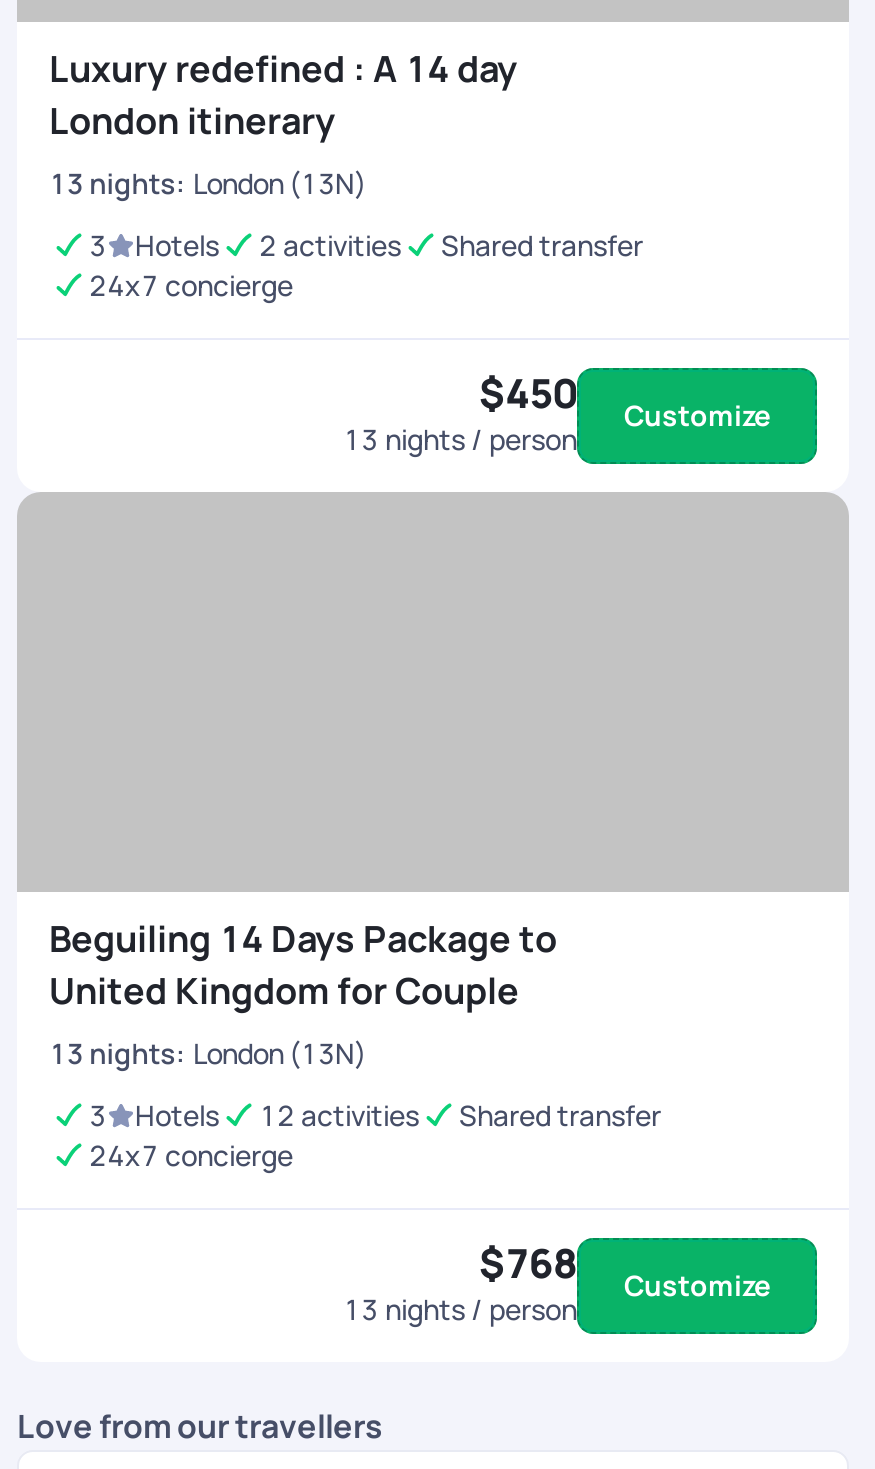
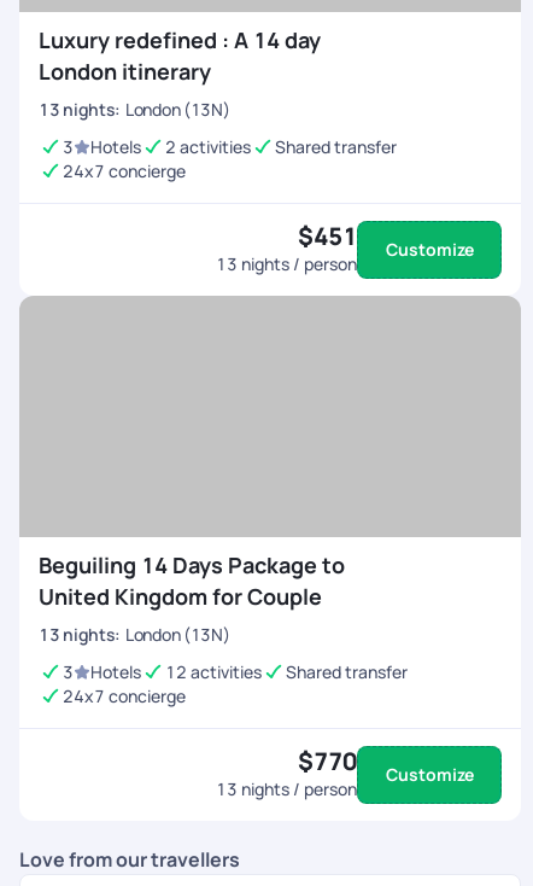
[479,366,770,434] $450 Customize -> [298,220,473,261] $451 Customize
[479,1236,770,1304] $768 Customize -> [298,745,473,786] $770 Customize

